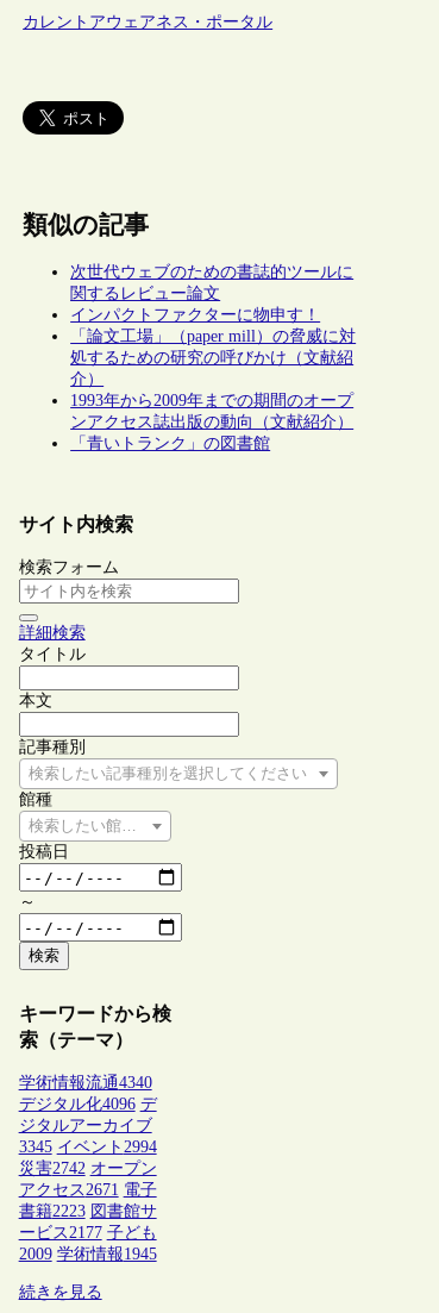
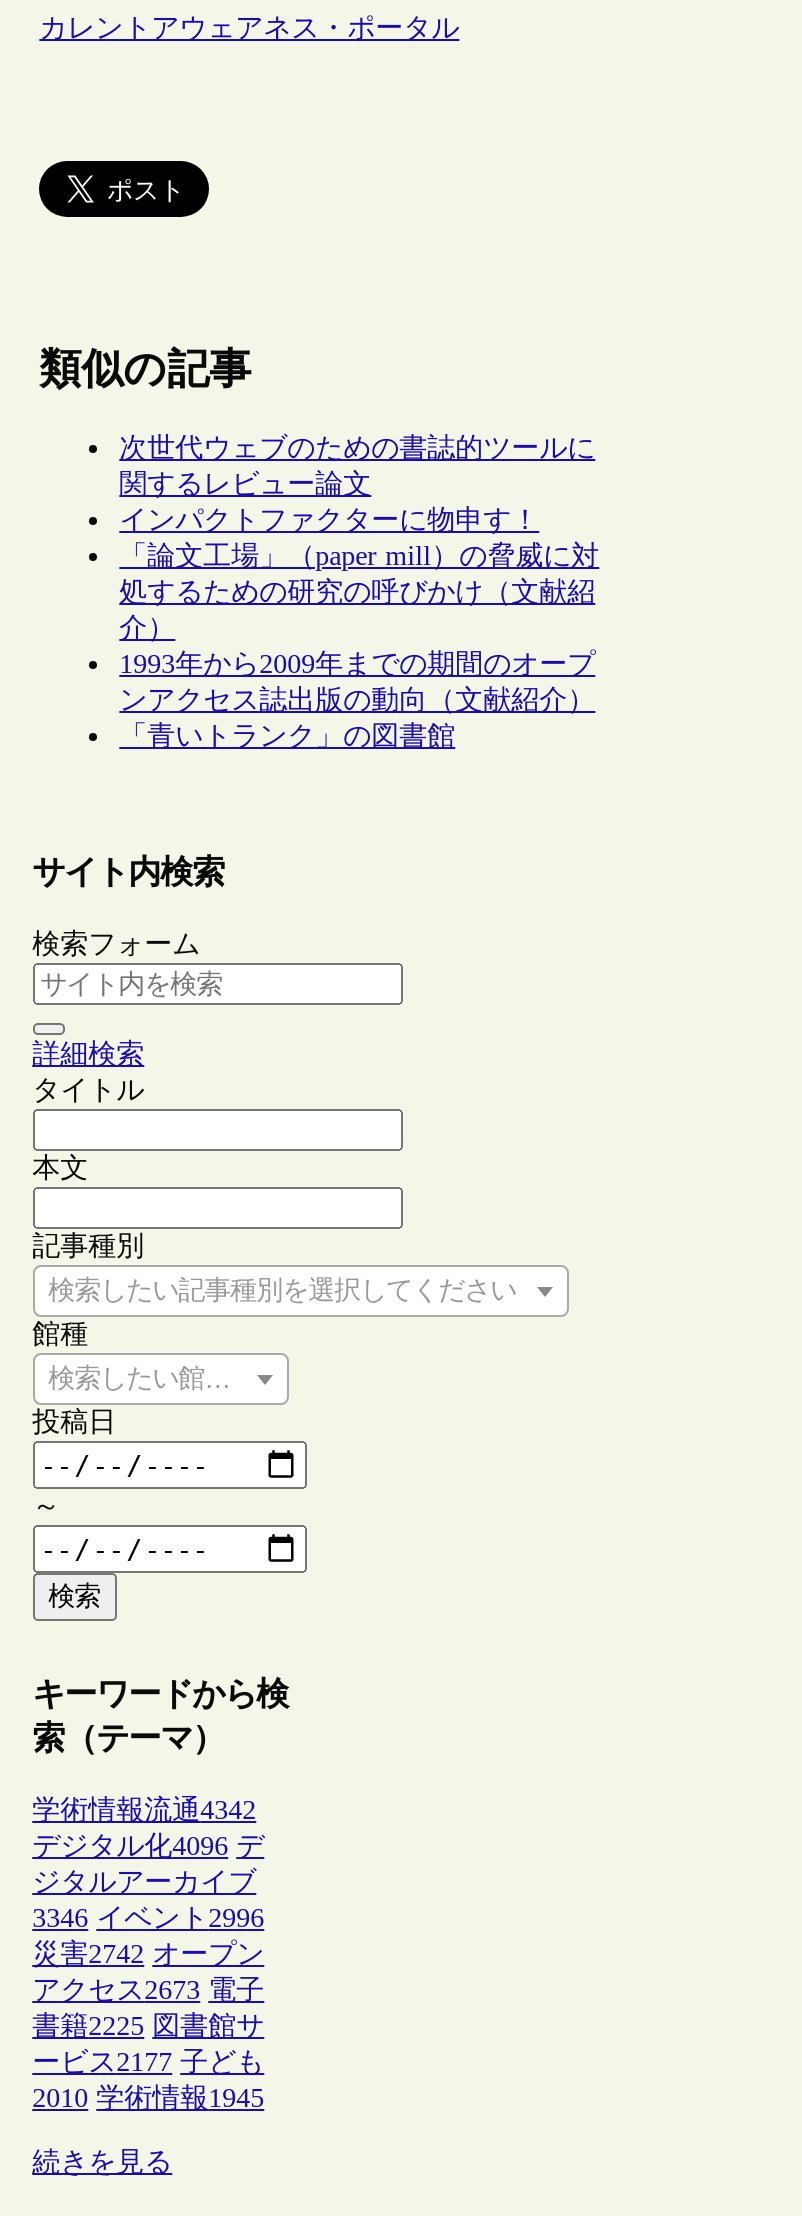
[19,1074,152,1092] 学術情報流通4340 -> [32,1795,256,1825] 学術情報流通4342
[19,1138,157,1156] 3345 イベント2994 -> [32,1903,264,1933] 3346 イベント2996
[19,1181,157,1199] アクセス2671 電子 -> [32,1975,264,2005] アクセス2673 電子
[19,1202,157,1220] 書籍2223 図書館サ -> [32,2011,264,2041] 書籍2225 図書館サ
[19,1245,157,1263] 2009 学術情報1945 -> [32,2083,264,2113] 2010 学術情報1945

